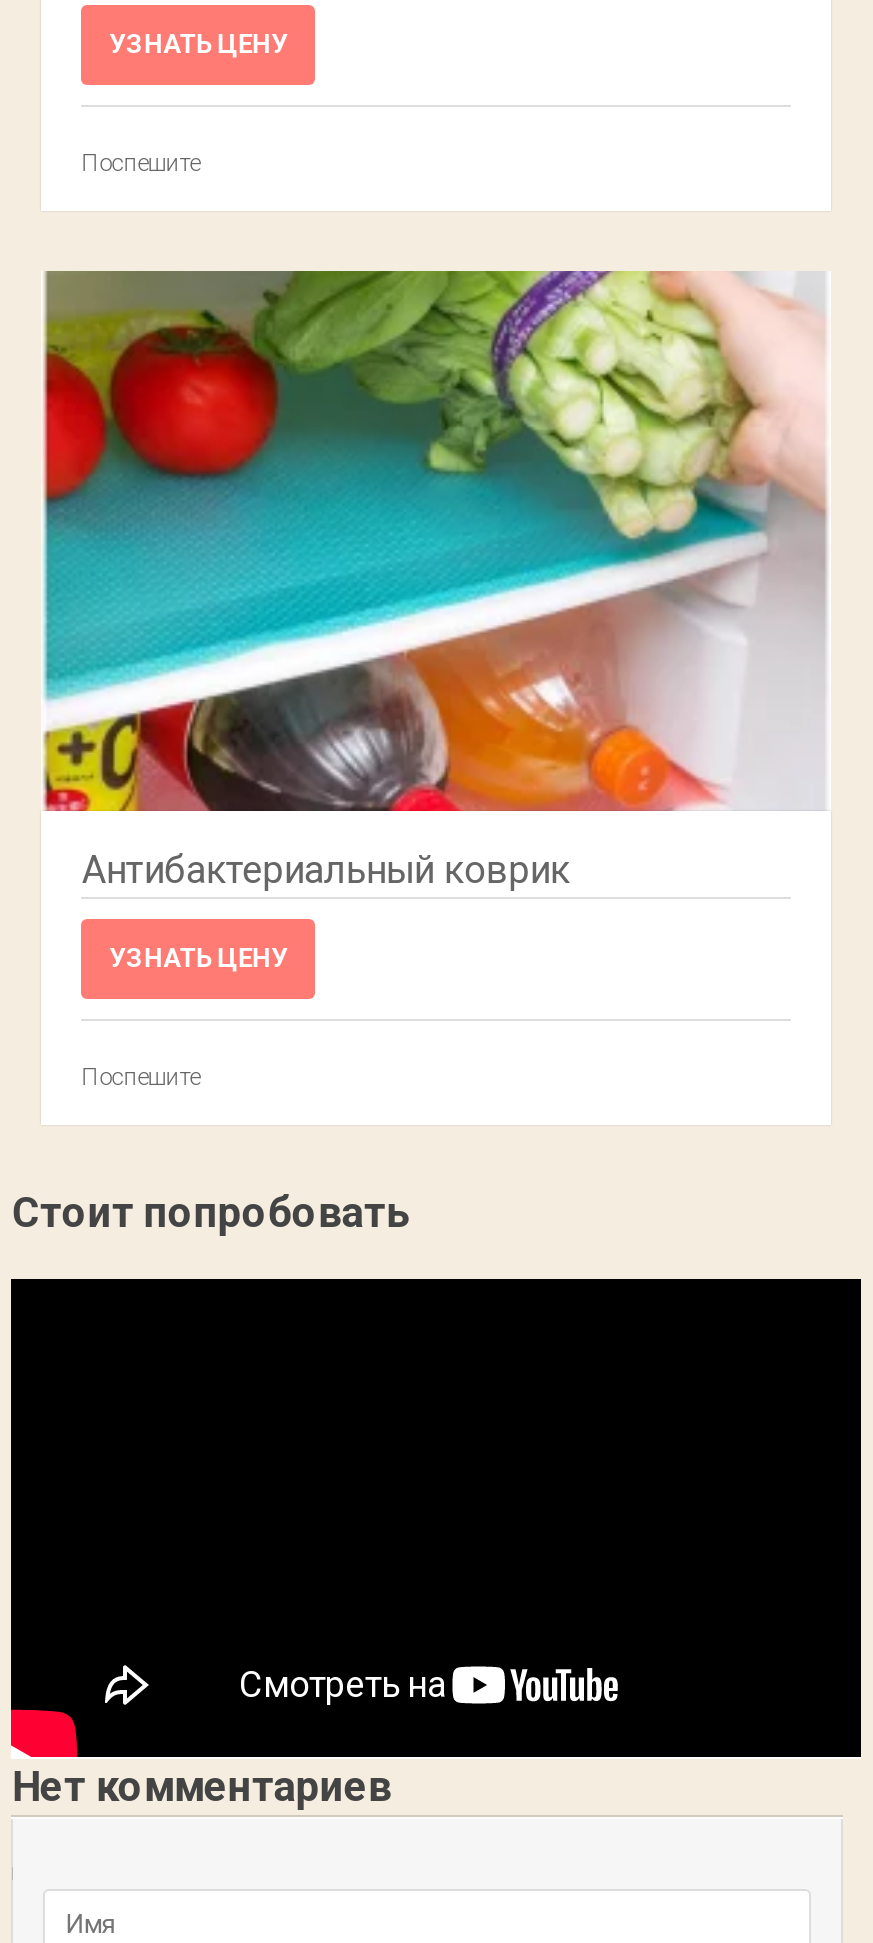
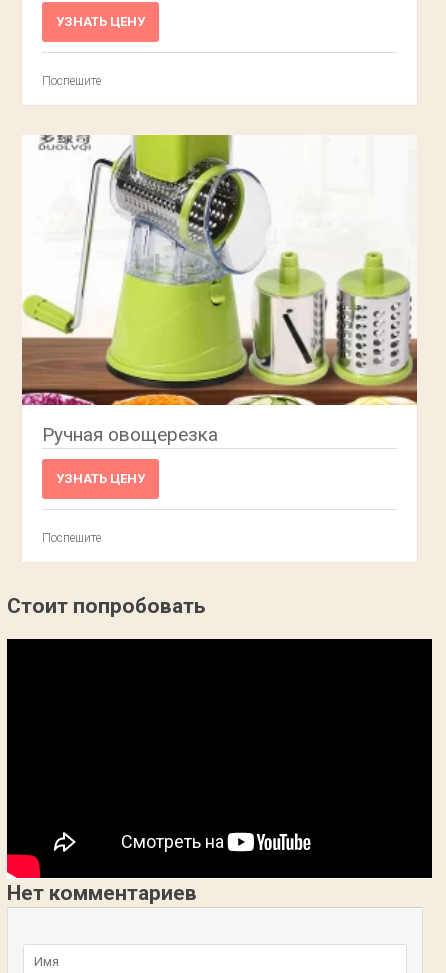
[41,269,831,893] [image] | Антибактериальный коврик -> [21,134,418,446] [image] | Ручная овощерезка

